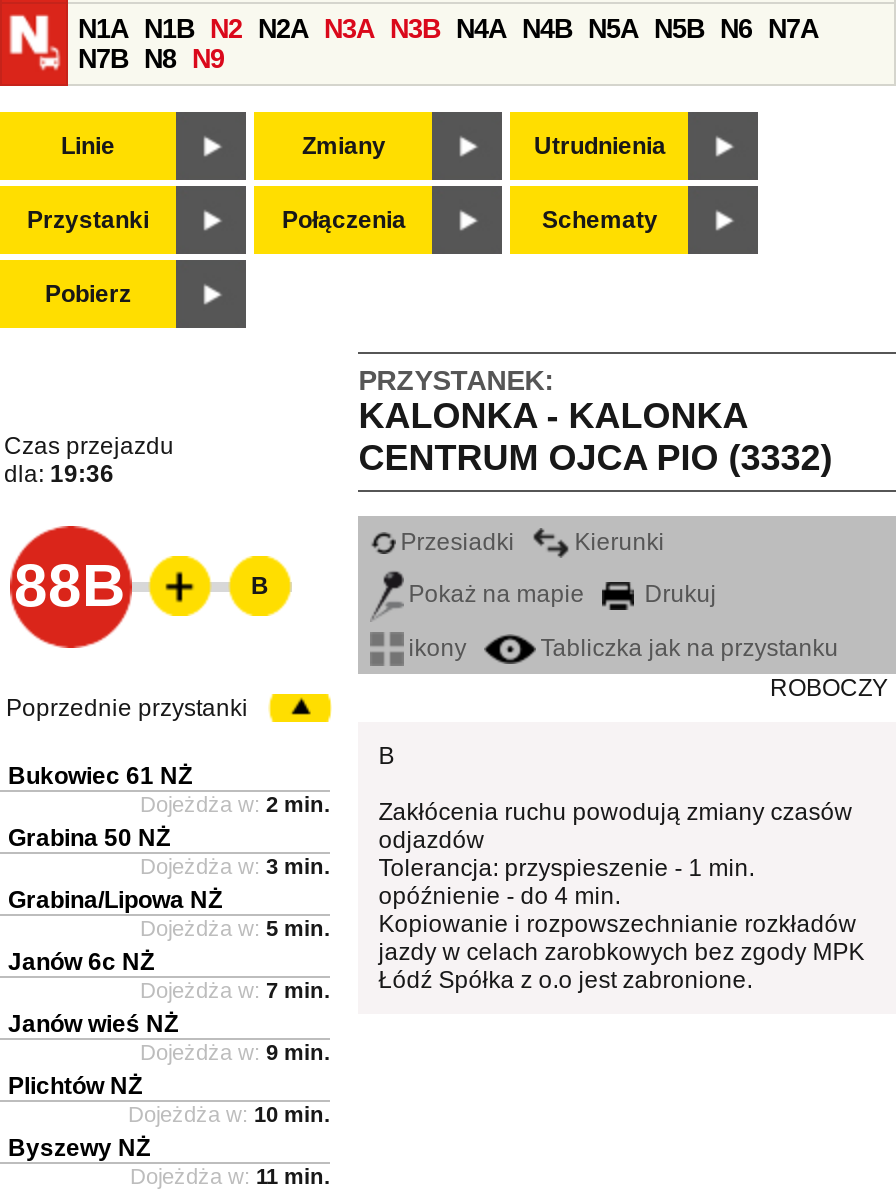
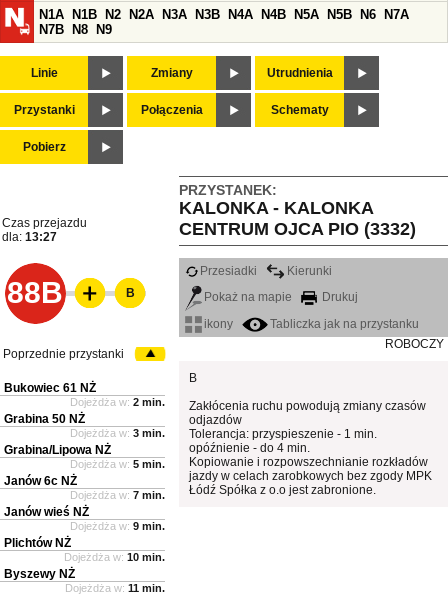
[4,460,114,488] dla: 19:36 -> [2,230,57,244] dla: 13:27

